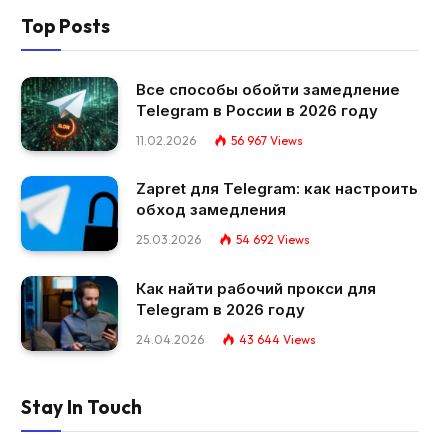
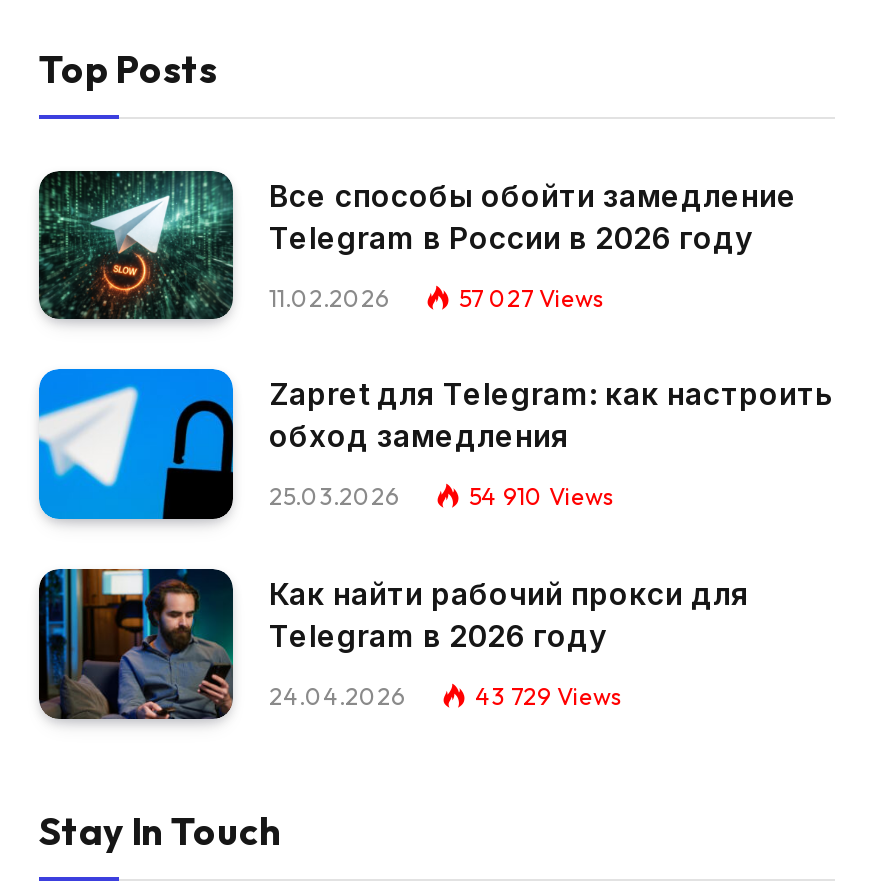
[231,133,303,148] 56 967 Views -> [459,283,605,313] 57 027 Views
[236,232,310,247] 54 692 Views -> [469,482,615,512] 54 910 Views
[239,332,316,347] 43 644 Views -> [475,681,623,711] 43 729 Views

